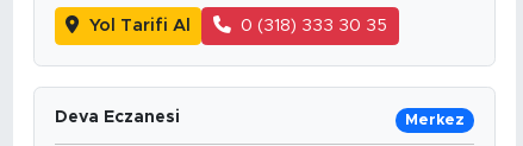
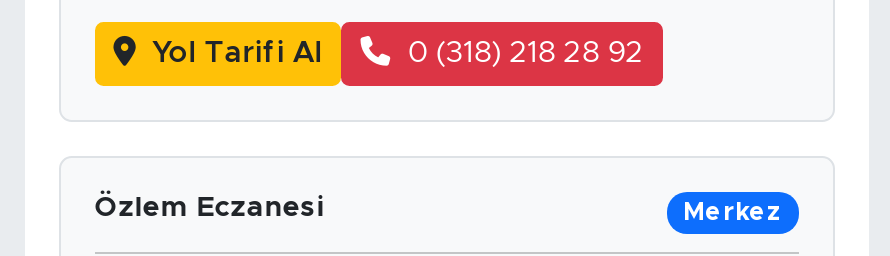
[241,16,387,34] 0 (318) 333 30 35 -> [407,38,643,68] 0 (318) 218 28 92
[55,109,180,126] Deva Eczanesi -> [95,194,325,222] Özlem Eczanesi

